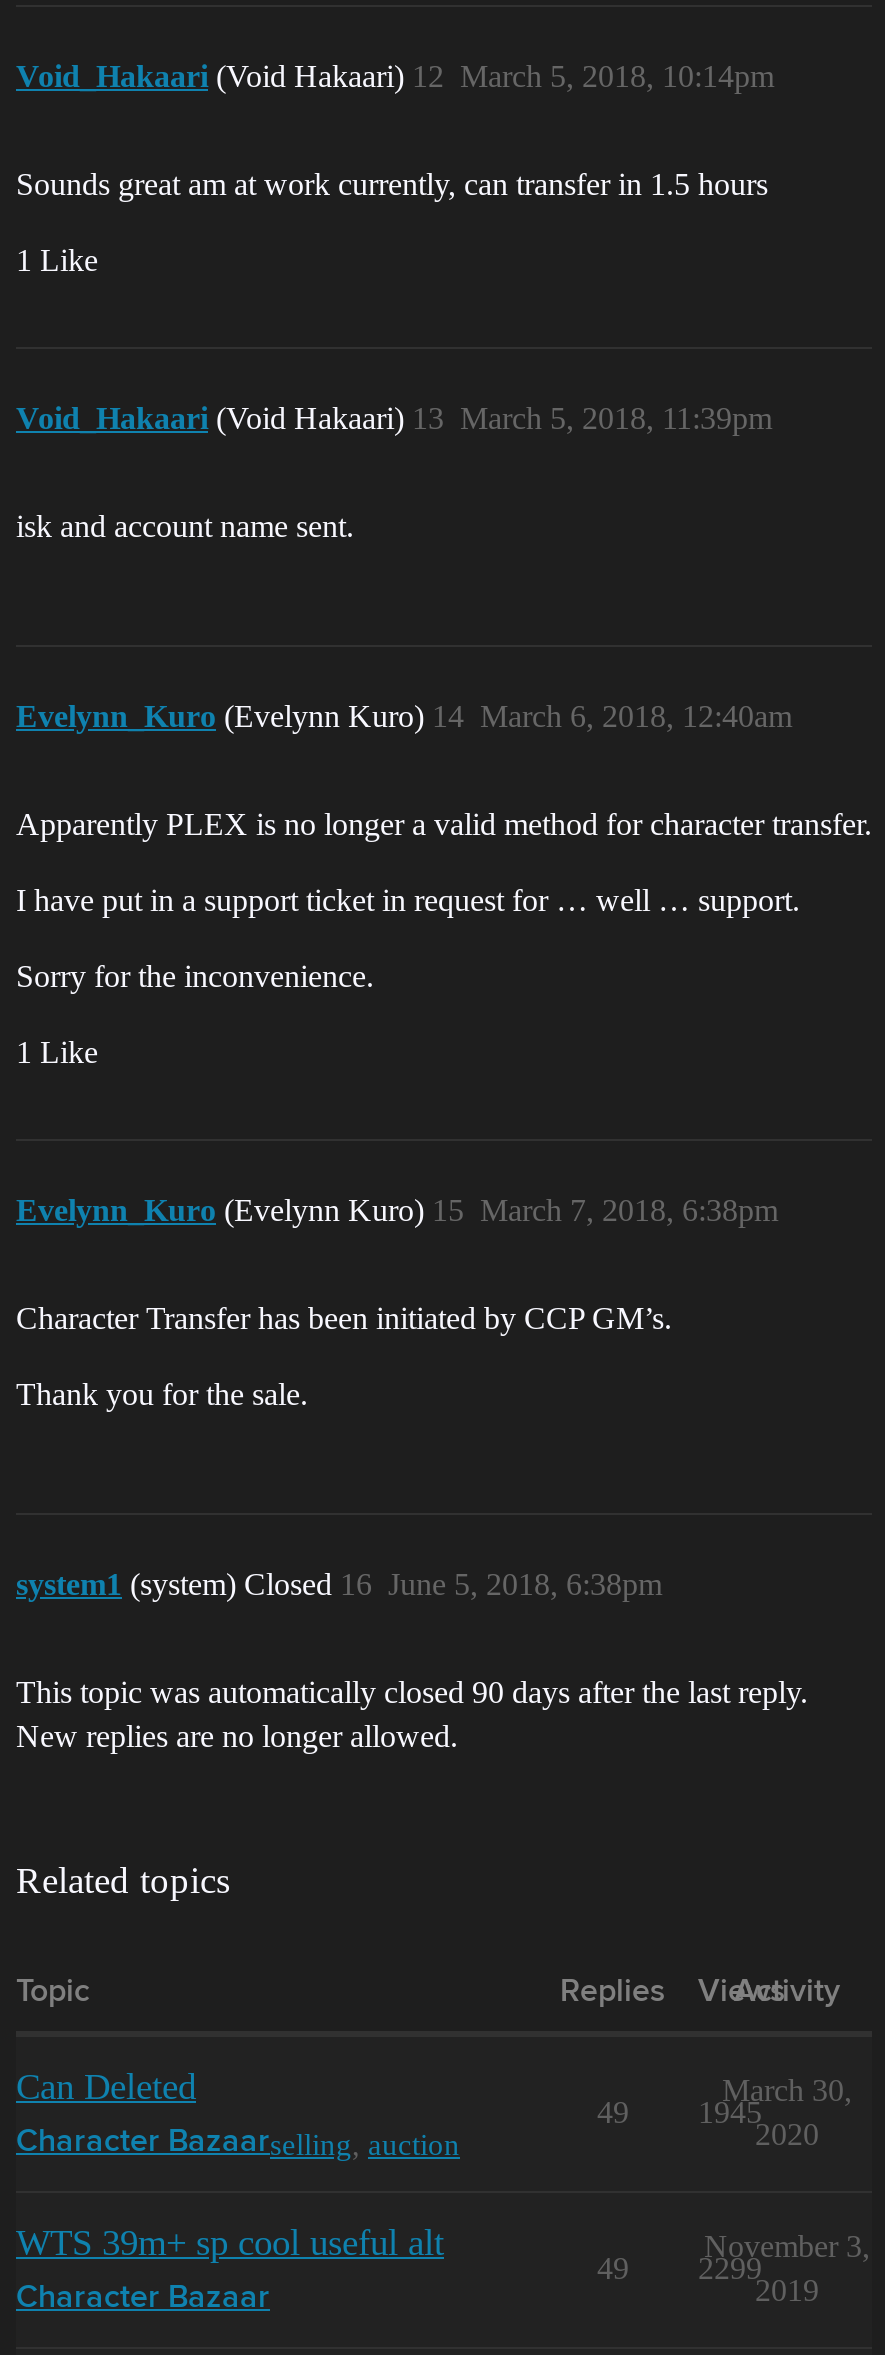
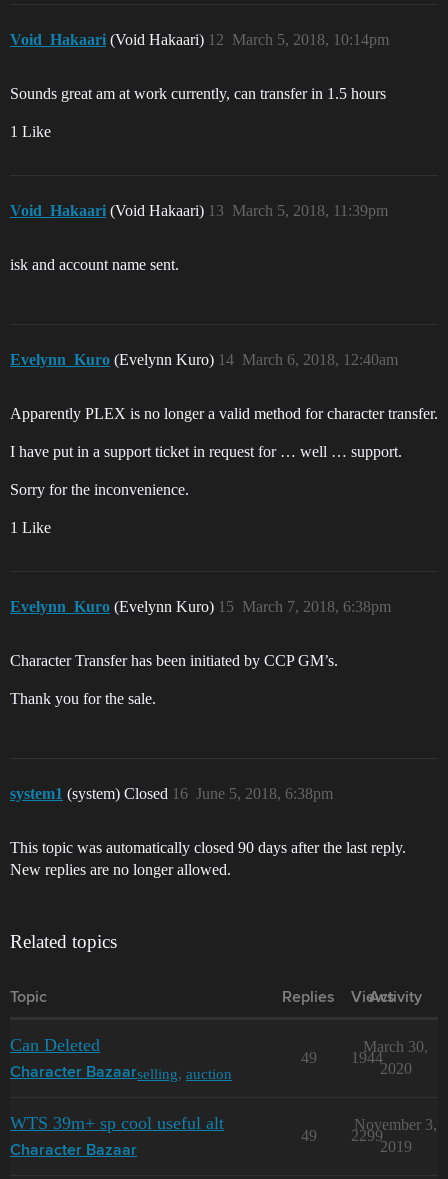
[698,2095,762,2129] 1945 -> [351,1049,383,1066] 1944

